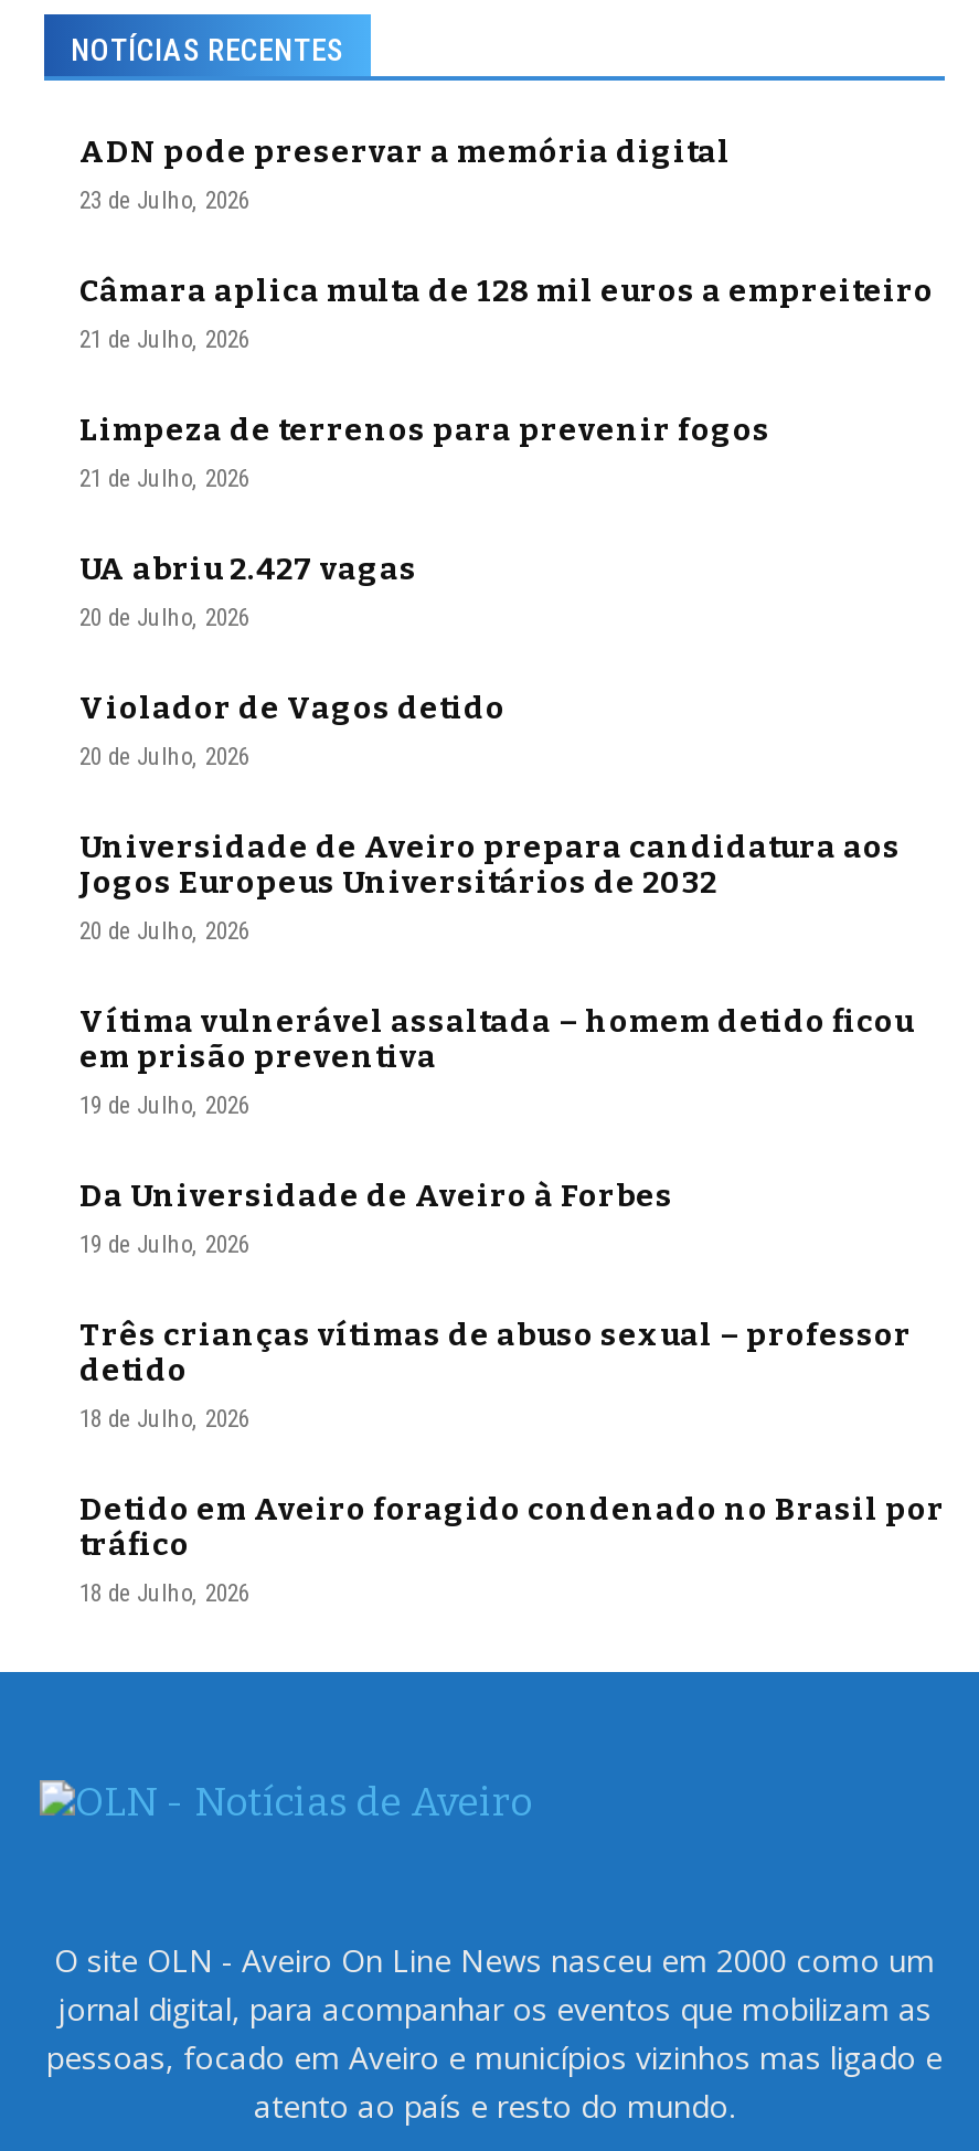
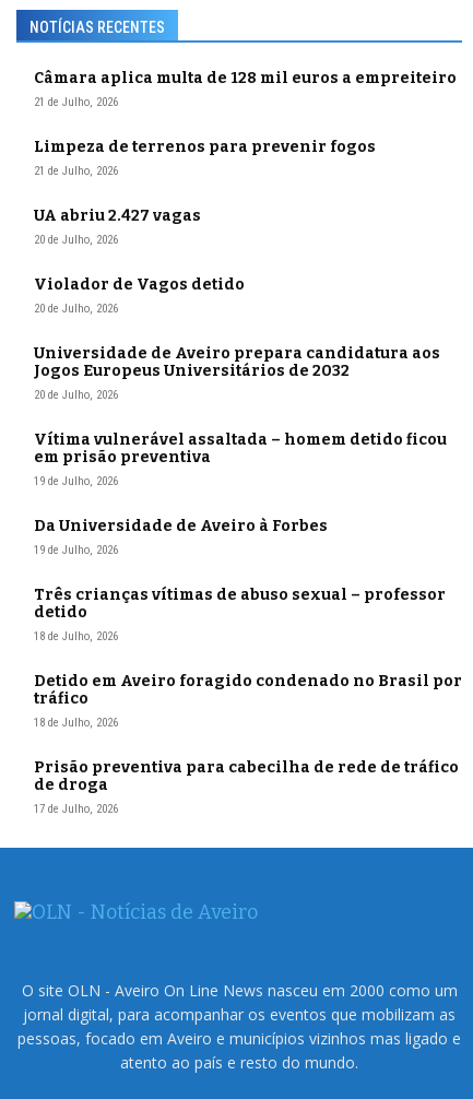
[79,134,731,215] ADN pode preservar a memória digital | 23 de Julho, 2026 -> none
moved [79,273,945,1608] -> [34,69,462,730]: Câmara aplica multa de 128 mil euros a empreiteiro | 21 de Julho, 2026 | Limpeza de terrenos para prevenir fogos | ... | tráfico | 18 de Julho, 2026
none -> [34,758,459,816] Prisão preventiva para cabecilha de rede de tráfico | de droga | 17 de Julho, 2026

